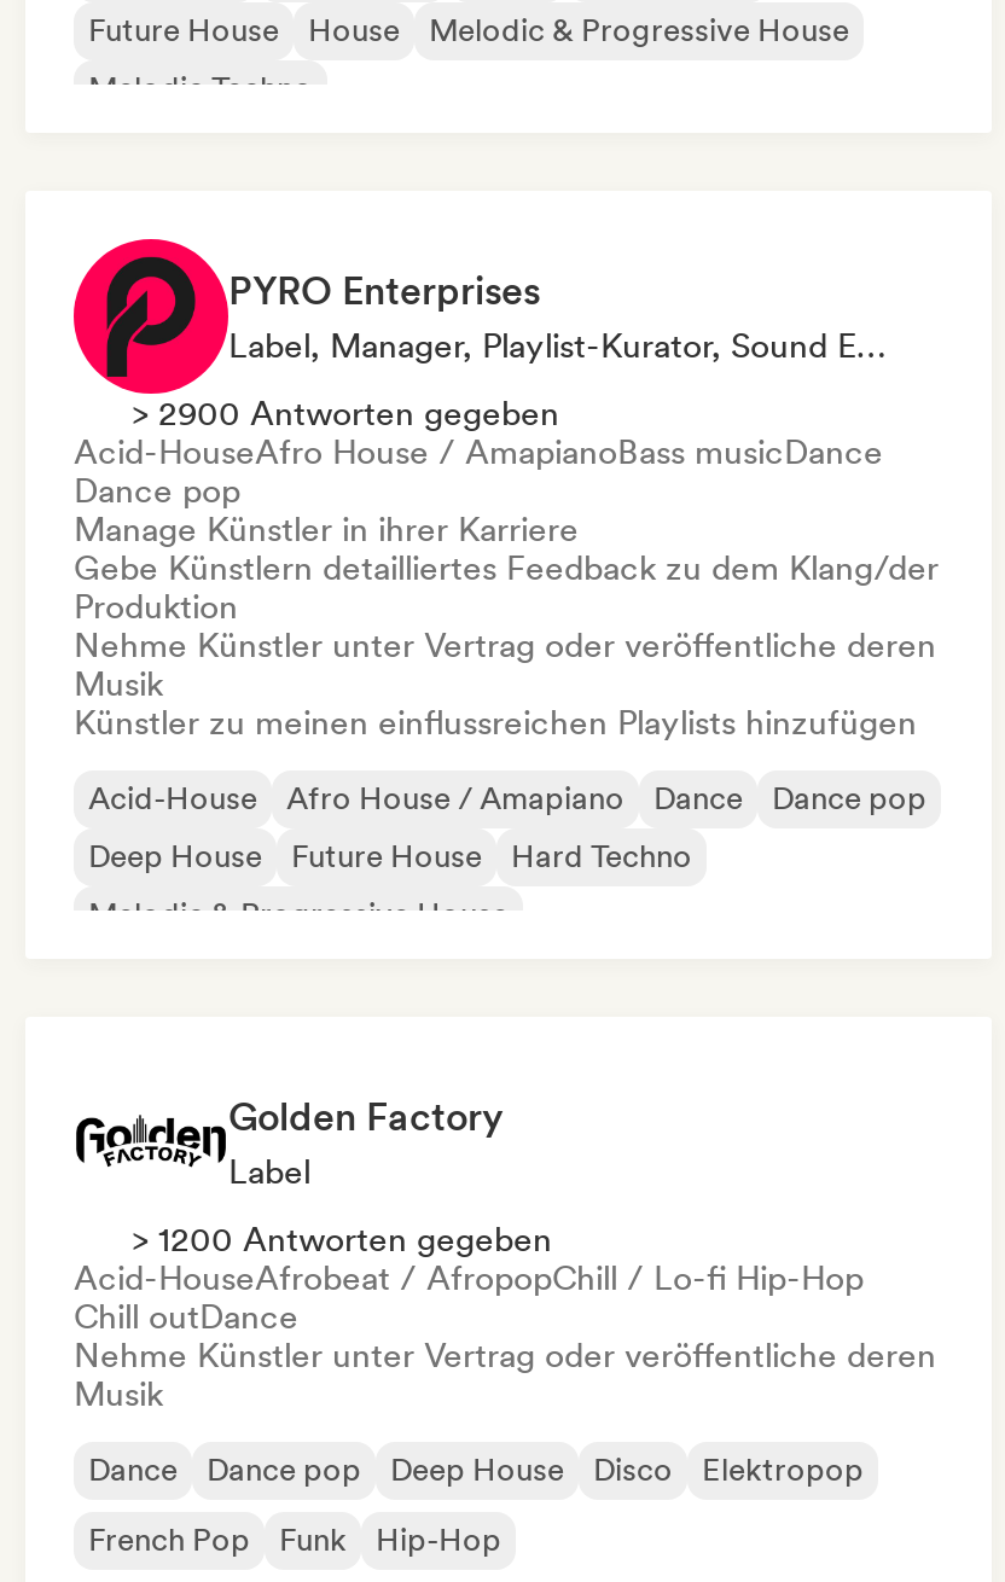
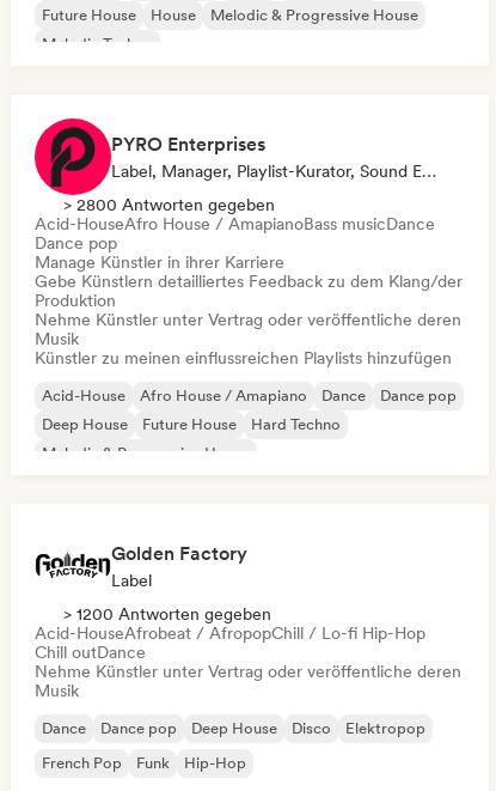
[132,394,559,432] > 2900 Antworten gegeben -> [63,195,275,214] > 2800 Antworten gegeben

